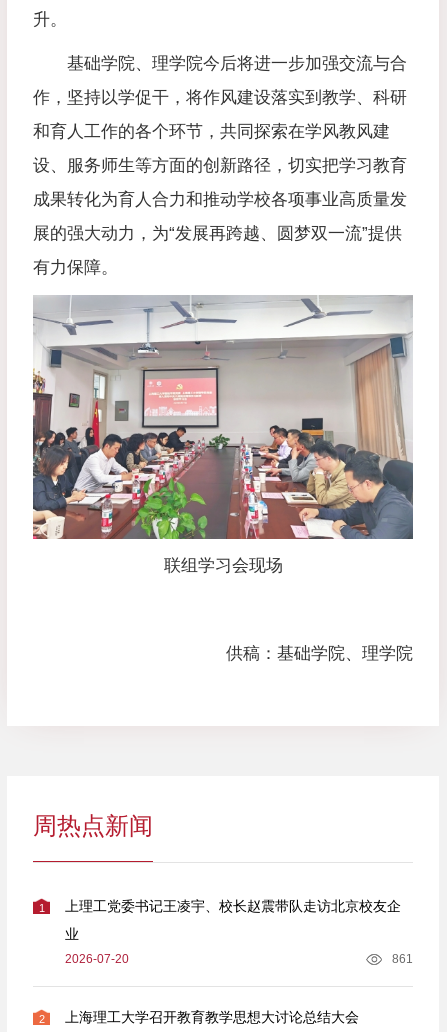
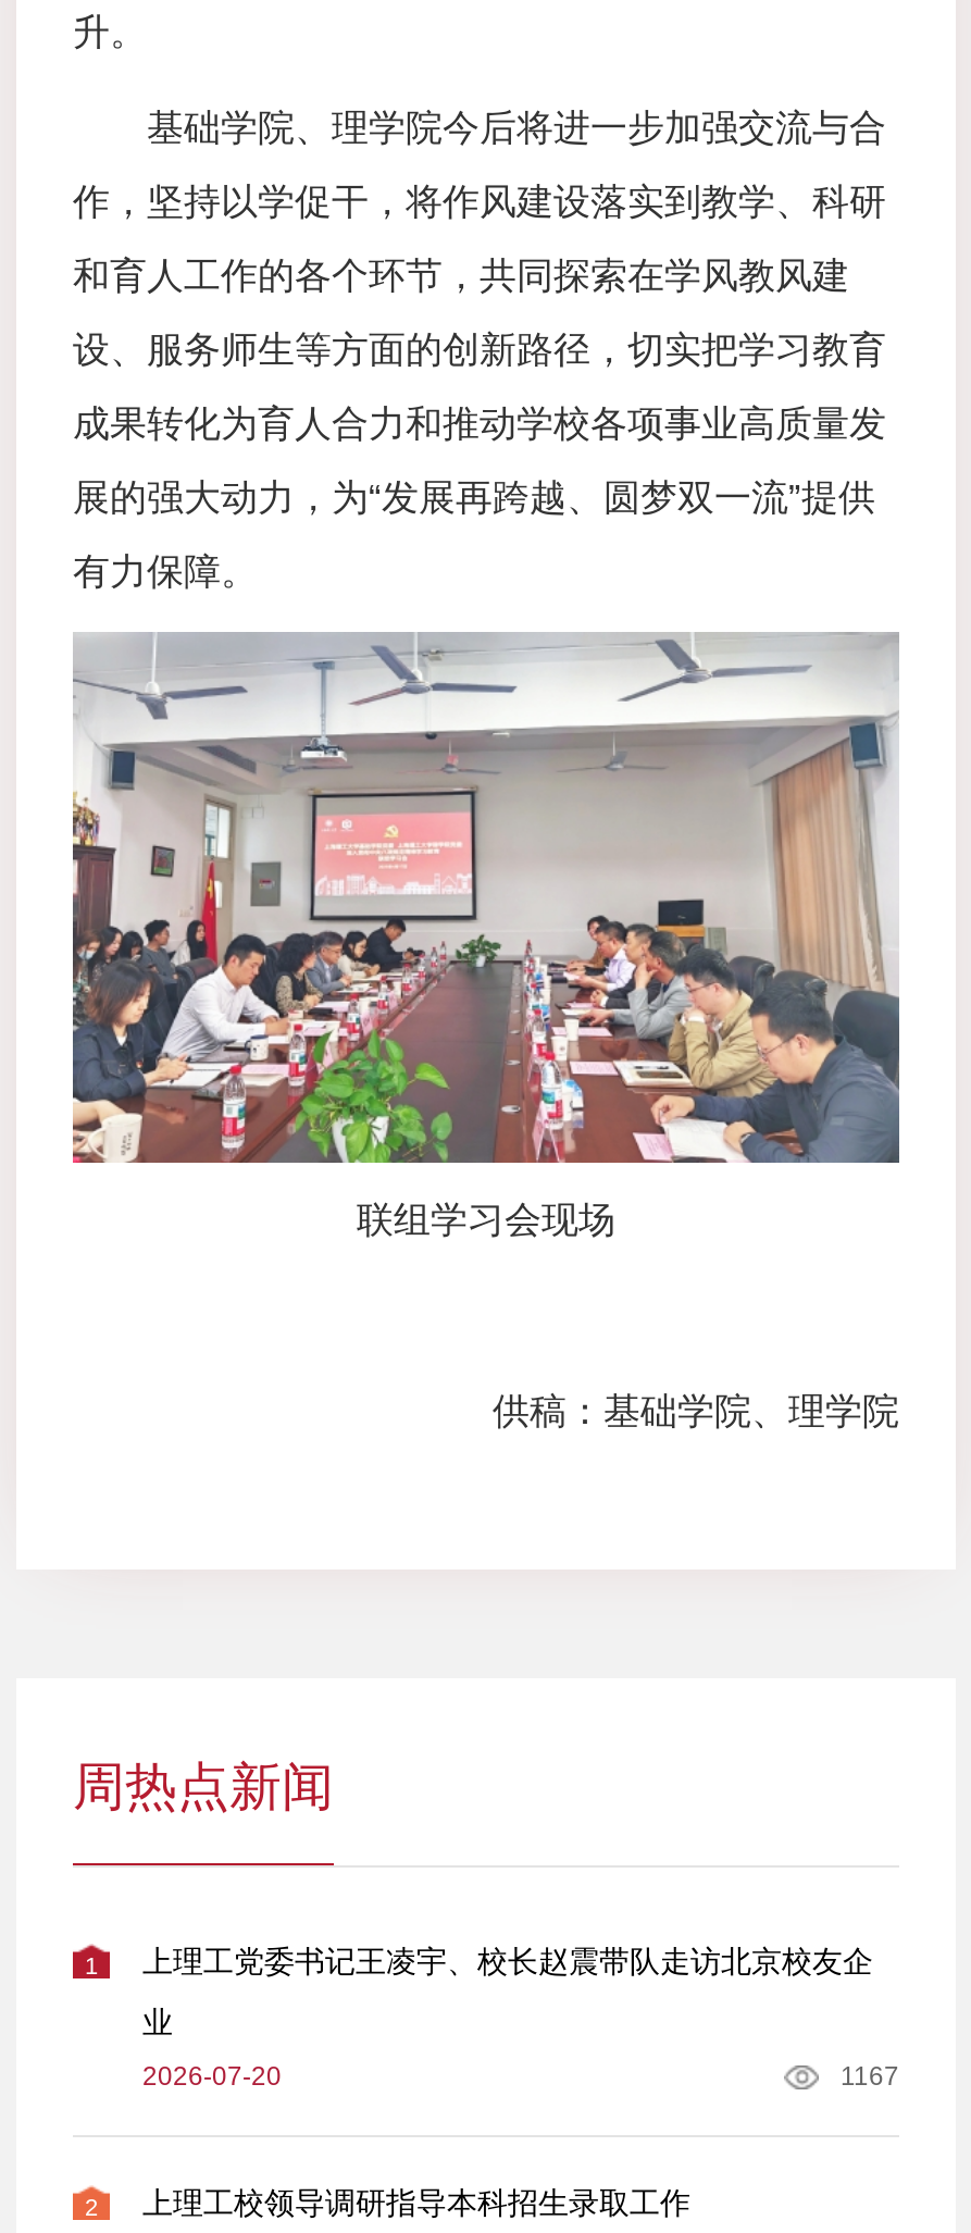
[392,952,413,966] 861 -> [841,2060,899,2091] 1167
[65,1009,359,1025] 上海理工大学召开教育教学思想大讨论总结大会 -> [142,2184,690,2219] 上理工校领导调研指导本科招生录取工作

